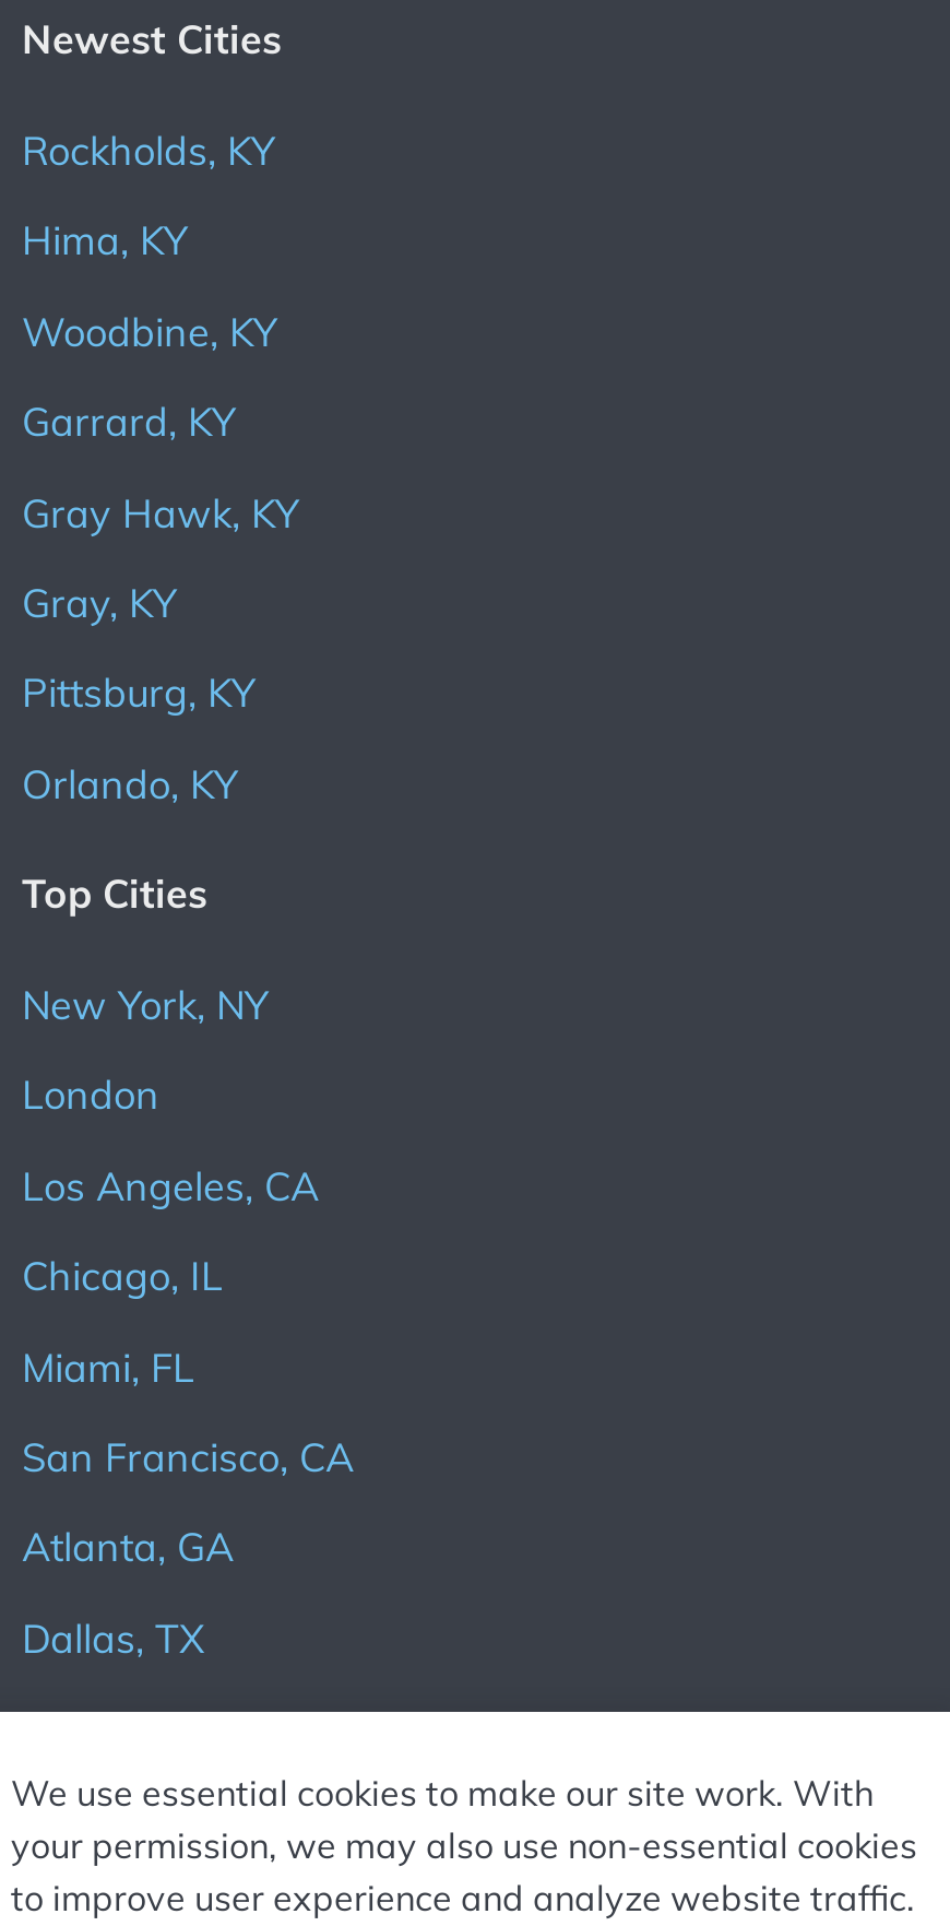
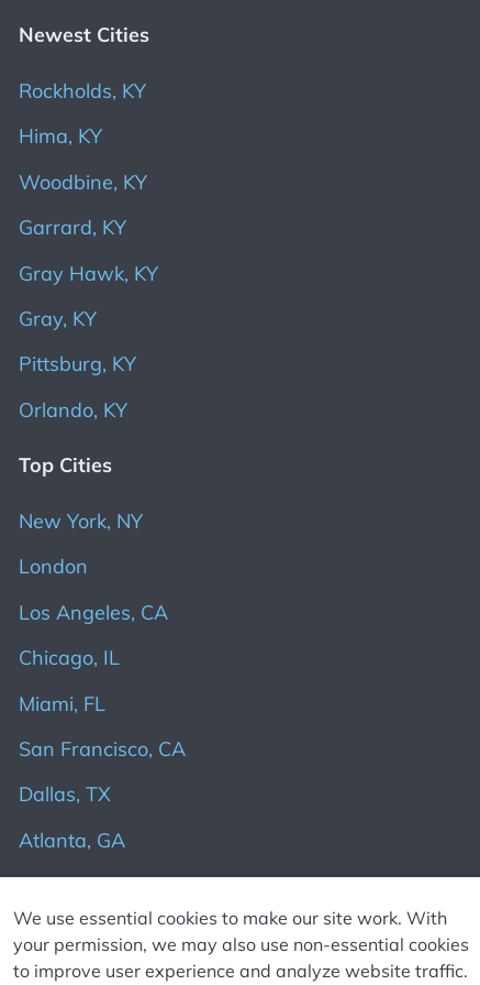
moved [22,1523,234,1573] -> [19,827,125,853]: Atlanta, GA
moved [22,1613,205,1663] -> [19,782,111,807]: Dallas, TX

